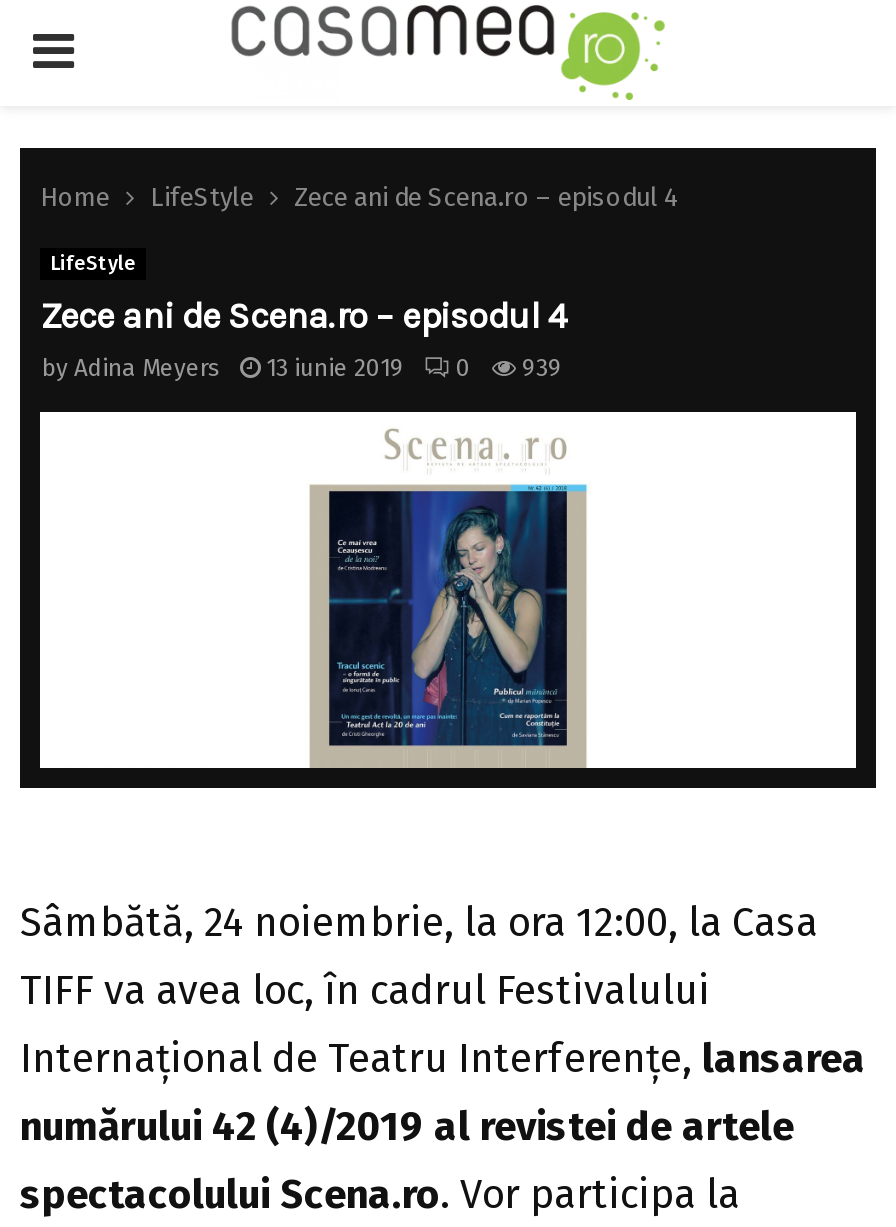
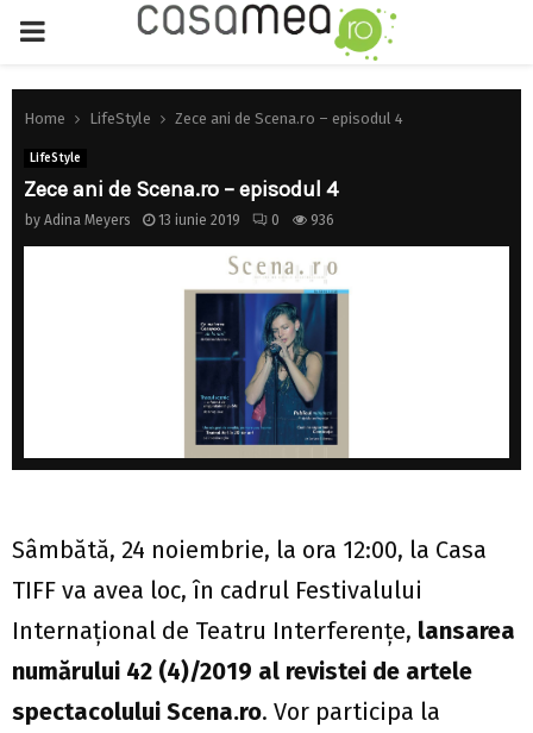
[42,354,562,382] by Adina Meyers 13 iunie 2019 0 939 -> [25,212,334,228] by Adina Meyers 13 iunie 2019 0 936

